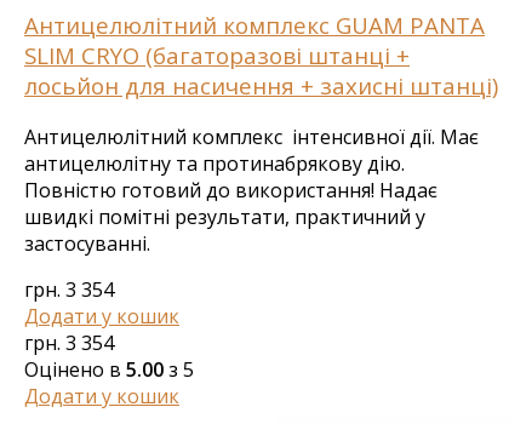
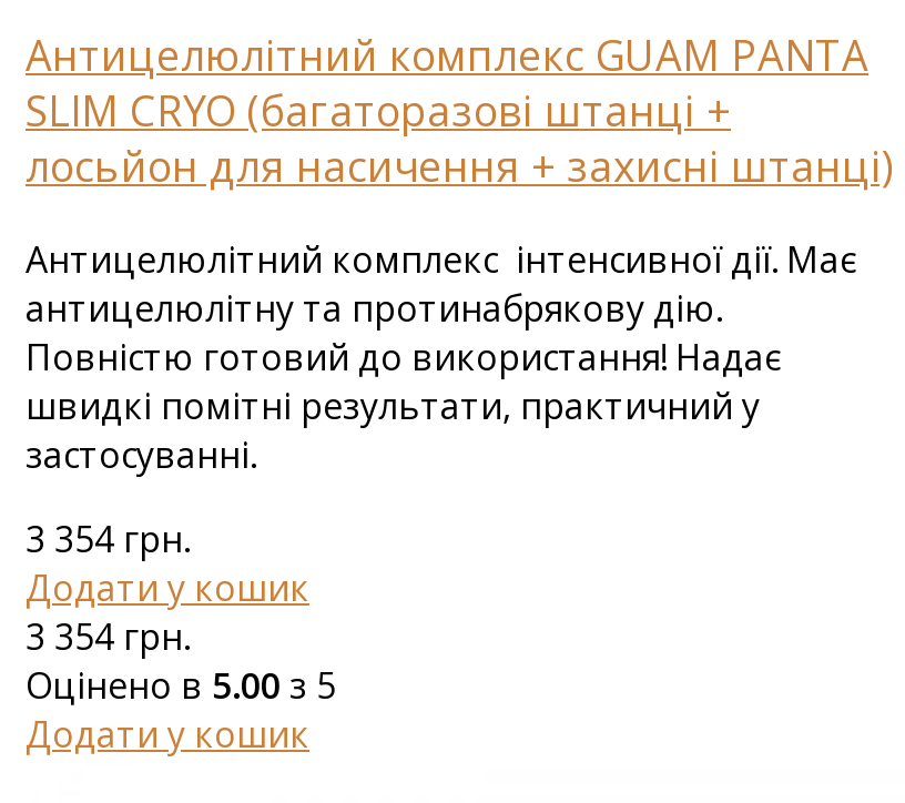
[24,276,114,303] грн. 3 354 -> [26,514,190,563] 3 354 грн.
[24,329,114,356] грн. 3 354 -> [26,612,190,661] 3 354 грн.

